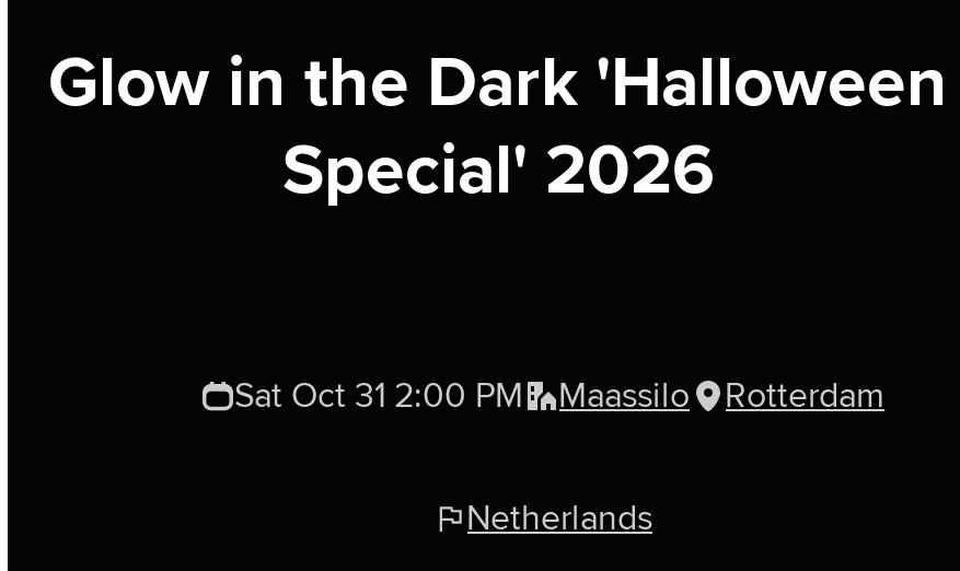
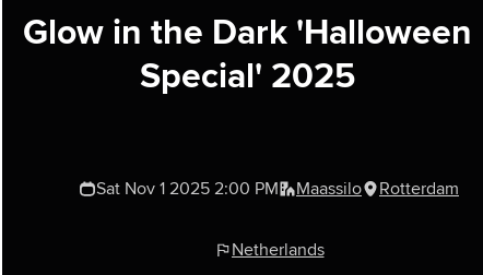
[282,130,714,215] Special' 2026 -> [139,56,355,99] Special' 2025
[234,374,884,418] Sat Oct 31 2:00 PM Maassilo Rotterdam -> [96,178,459,200] Sat Nov 1 2025 2:00 PM Maassilo Rotterdam

